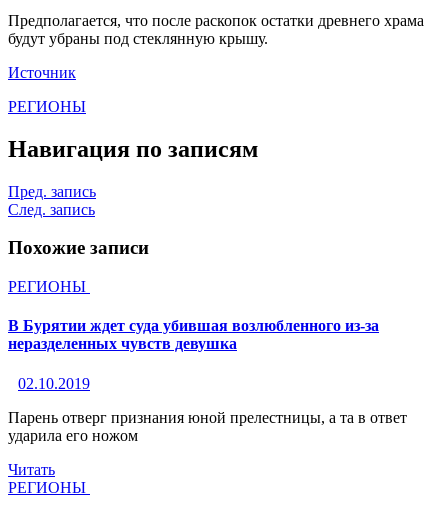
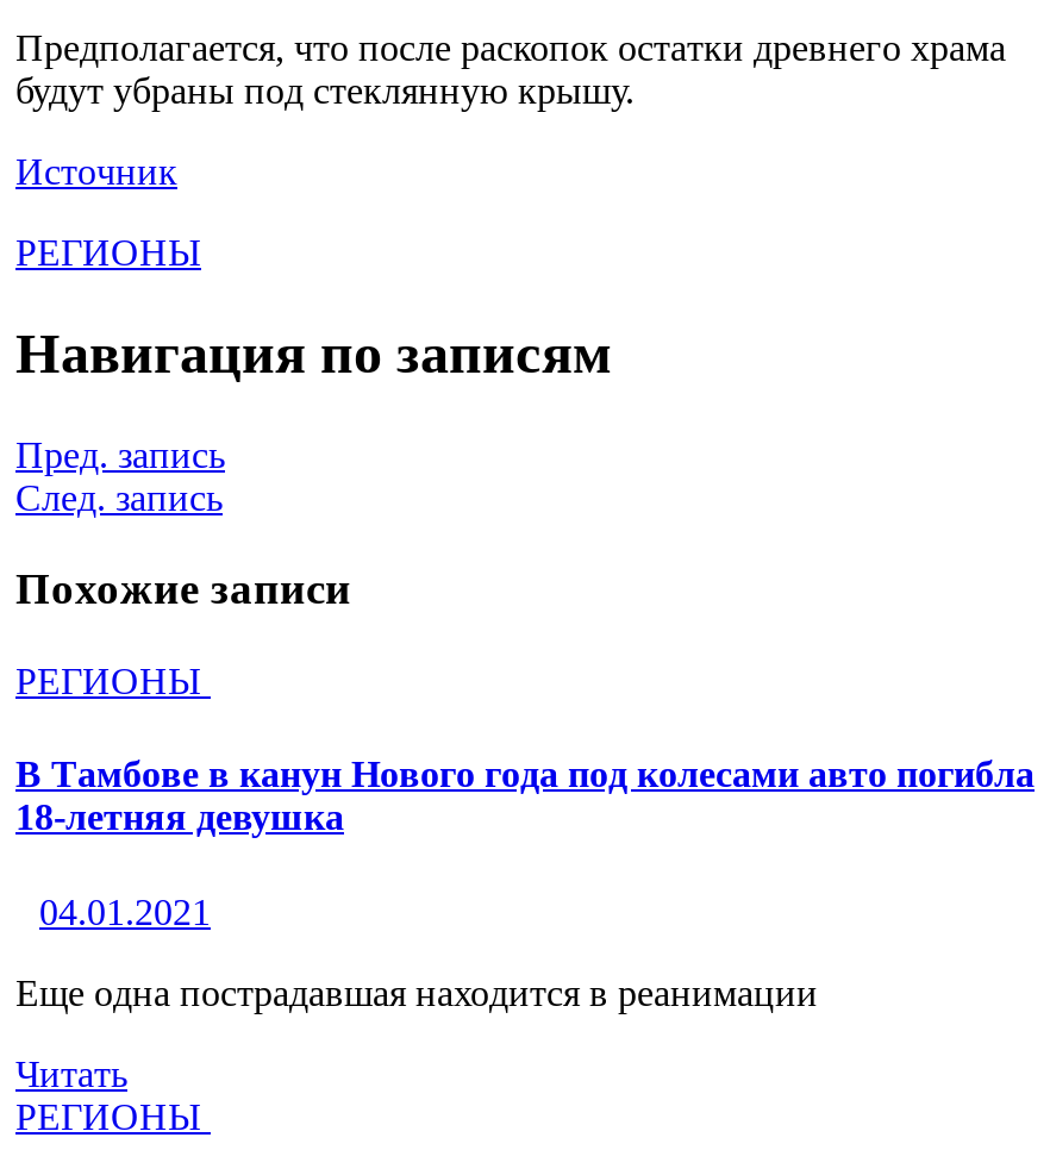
[8,317,379,352] В Бурятии ждет суда убившая возлюбленного из-за | неразделенных чувств девушка -> [15,754,1035,838] В Тамбове в канун Нового года под колесами авто погибла | 18-летняя девушка
[18,375,90,392] 02.10.2019 -> [39,891,211,931] 04.01.2021
[8,409,407,444] Парень отверг признания юной прелестницы, а та в ответ | ударила его ножом -> [15,972,818,1012] Еще одна пострадавшая находится в реанимации

